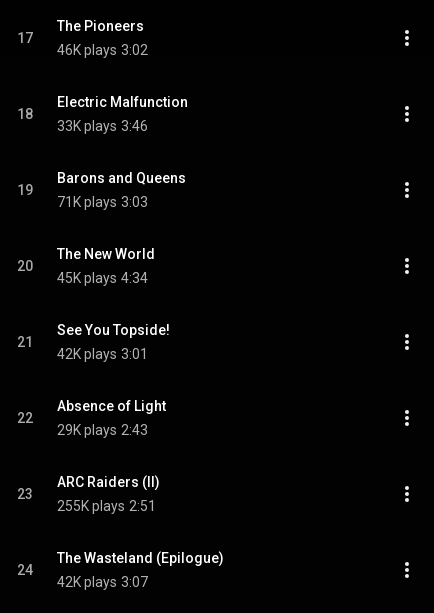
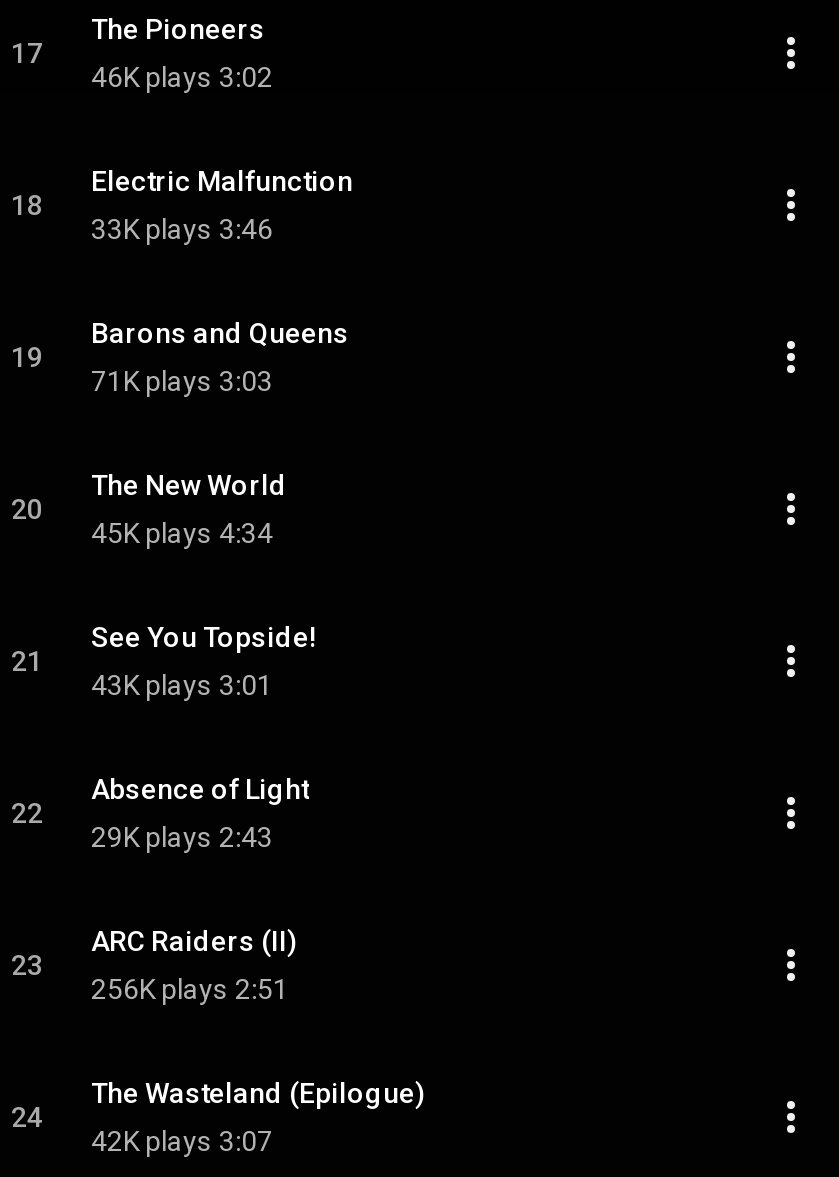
[57,346,148,362] 42K plays 3:01 -> [91,669,273,701] 43K plays 3:01
[57,498,156,514] 255K plays 2:51 -> [91,973,289,1005] 256K plays 2:51

